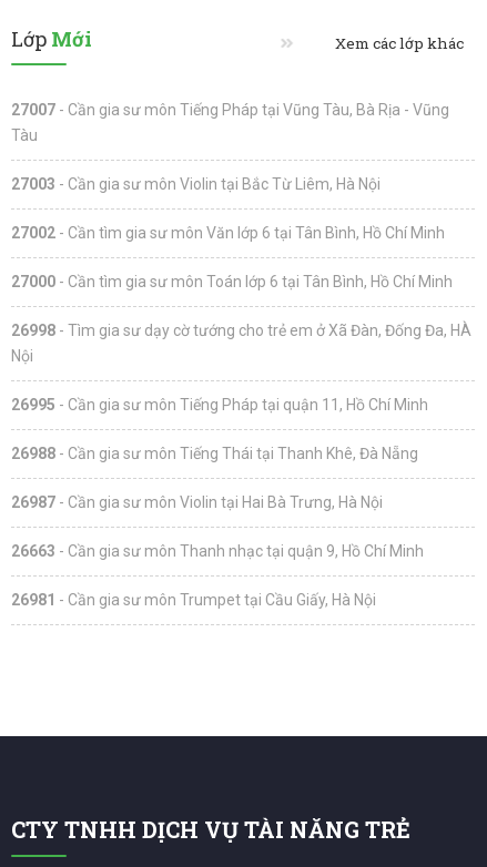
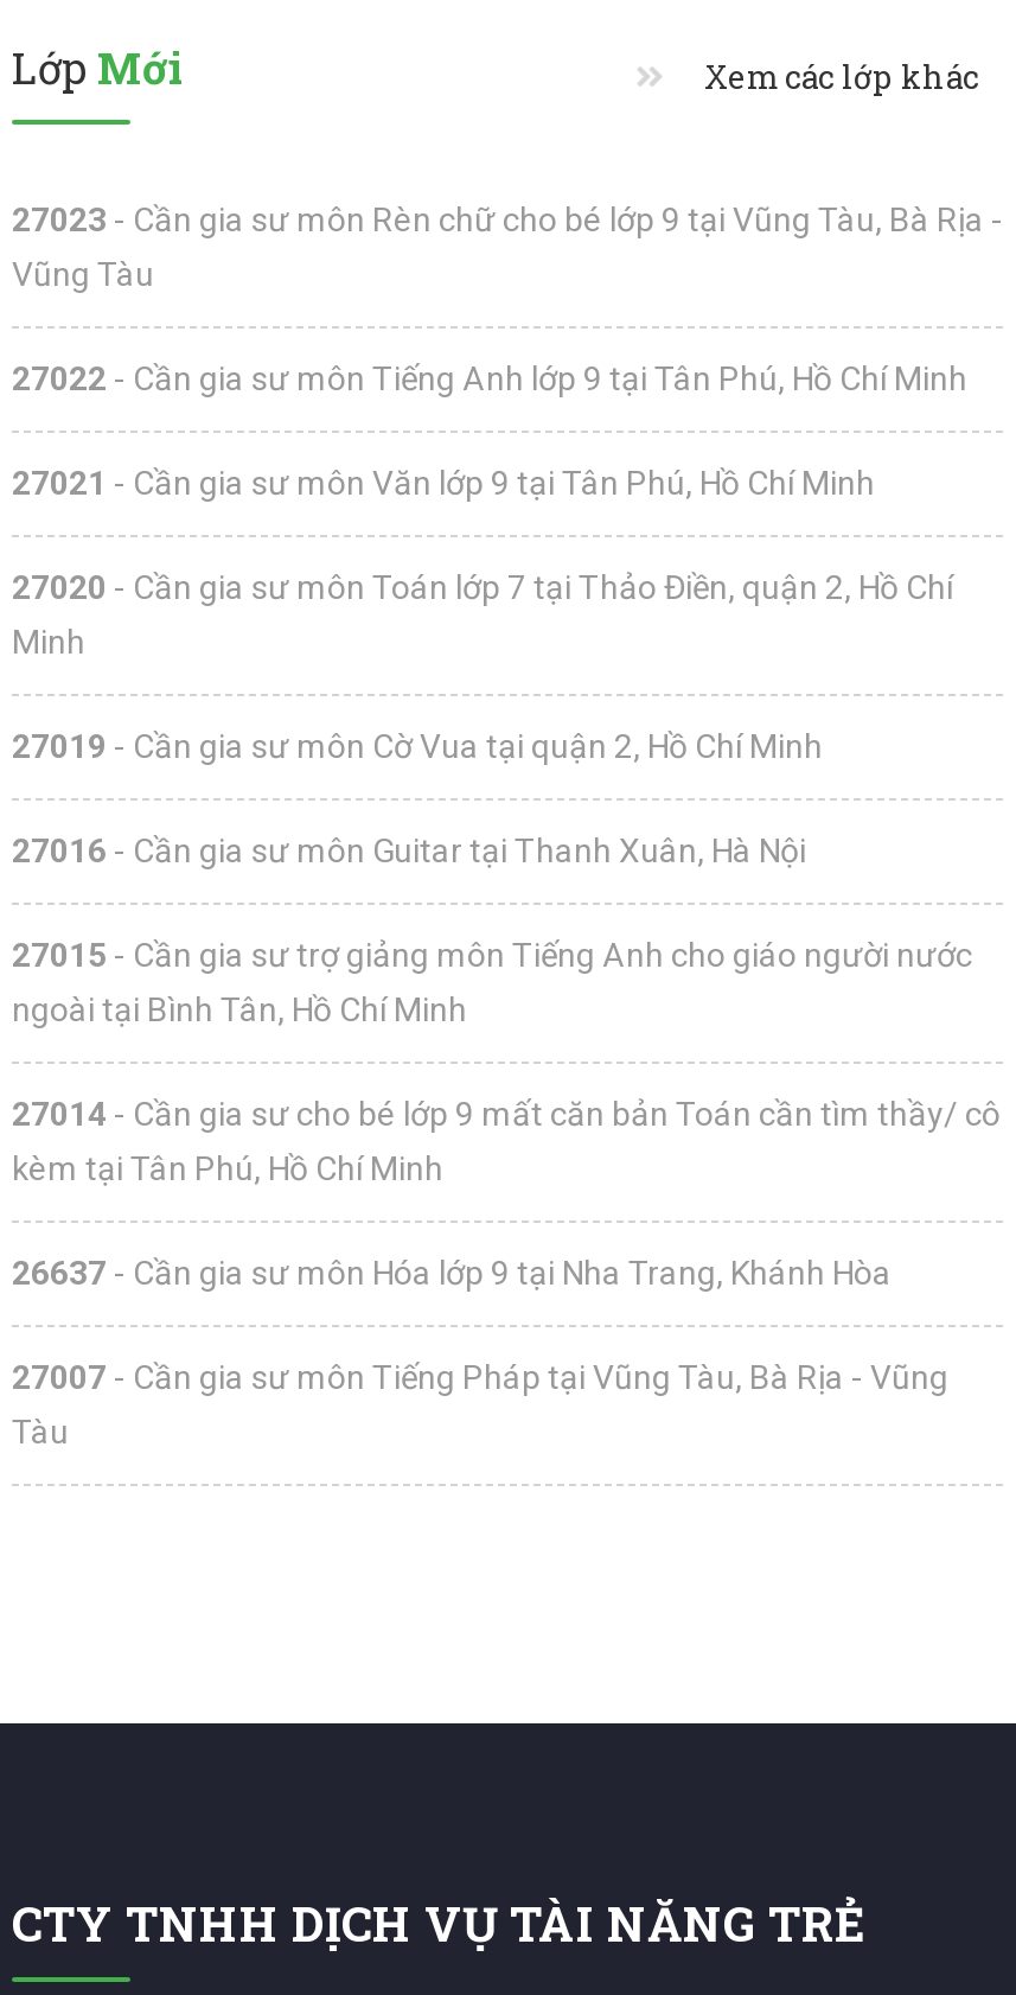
none -> [12,199,1003,1290] 27023 - Cần gia sư môn Rèn chữ cho bé lớp 9 tại Vũng Tàu, Bà Rịa - | Vũng Tàu | 27022 - Cần gia sư môn Tiếng Anh lớp 9 tại Tân Phú, Hồ Chí Minh | 27021 - Cần gia sư môn Văn lớp 9 tại Tân Phú, Hồ Chí Minh | 27020 - Cần gia sư môn Toán lớp 7 tại Thảo Điền, quận 2, Hồ Chí | Minh | 27019 - Cần gia sư môn Cờ Vua tại quận 2, Hồ Chí Minh | 27016 - Cần gia sư môn Guitar tại Thanh Xuân, Hà Nội | 27015 - Cần gia sư trợ giảng môn Tiếng Anh cho giáo người nước | ngoài tại Bình Tân, Hồ Chí Minh | 27014 - Cần gia sư cho bé lớp 9 mất căn bản Toán cần tìm thầy/ cô | kèm tại Tân Phú, Hồ Chí Minh | 26637 - Cần gia sư môn Hóa lớp 9 tại Nha Trang, Khánh Hòa
moved [11,100,449,144] -> [12,1357,948,1449]: 27007 - Cần gia sư môn Tiếng Pháp tại Vũng Tàu, Bà Rịa - Vũng | Tàu
[11,175,471,608] 27003 - Cần gia sư môn Violin tại Bắc Từ Liêm, Hà Nội | 27002 - Cần tìm gia sư môn Văn lớp 6 tại Tân Bình, Hồ Chí Minh | 27000 - Cần tìm gia sư môn Toán lớp 6 tại Tân Bình, Hồ Chí Minh | 26998 - Tìm gia sư dạy cờ tướng cho trẻ em ở Xã Đàn, Đống Đa, HÀ | Nội | 26995 - Cần gia sư môn Tiếng Pháp tại quận 11, Hồ Chí Minh | 26988 - Cần gia sư môn Tiếng Thái tại Thanh Khê, Đà Nẵng | 26987 - Cần gia sư môn Violin tại Hai Bà Trưng, Hà Nội | 26663 - Cần gia sư môn Thanh nhạc tại quận 9, Hồ Chí Minh | 26981 - Cần gia sư môn Trumpet tại Cầu Giấy, Hà Nội -> none

